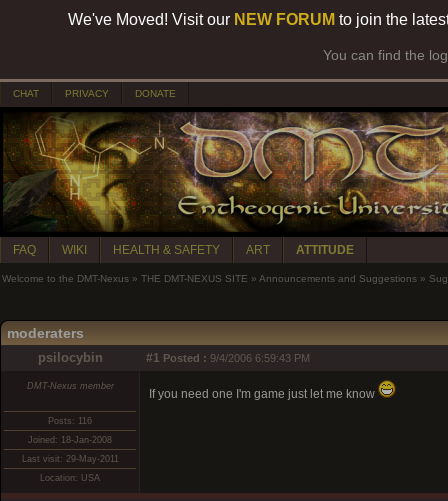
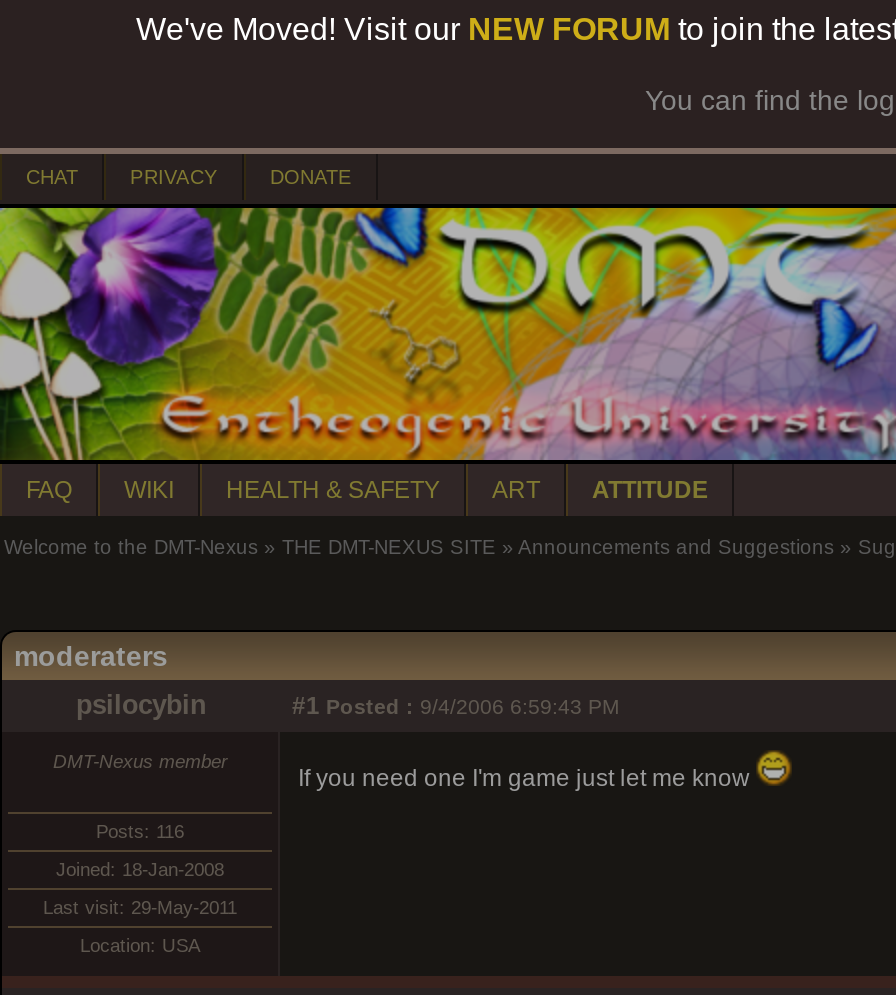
[3,108,445,236] [image] -> [6,206,890,462] [image]

